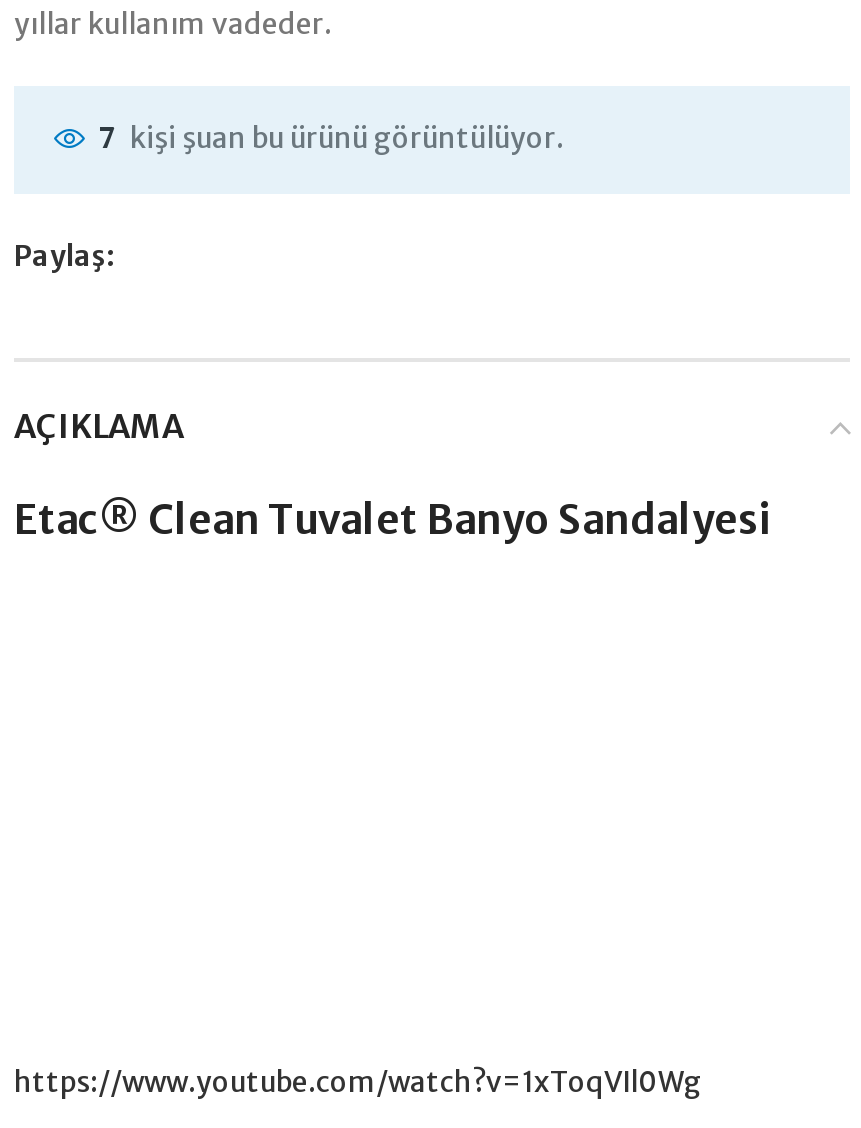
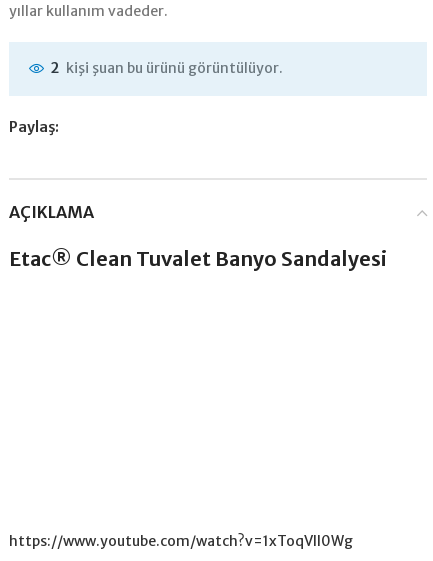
[98,119,564,155] 7 kişi şuan bu ürünü görüntülüyor. -> [51,59,283,77] 2 kişi şuan bu ürünü görüntülüyor.

